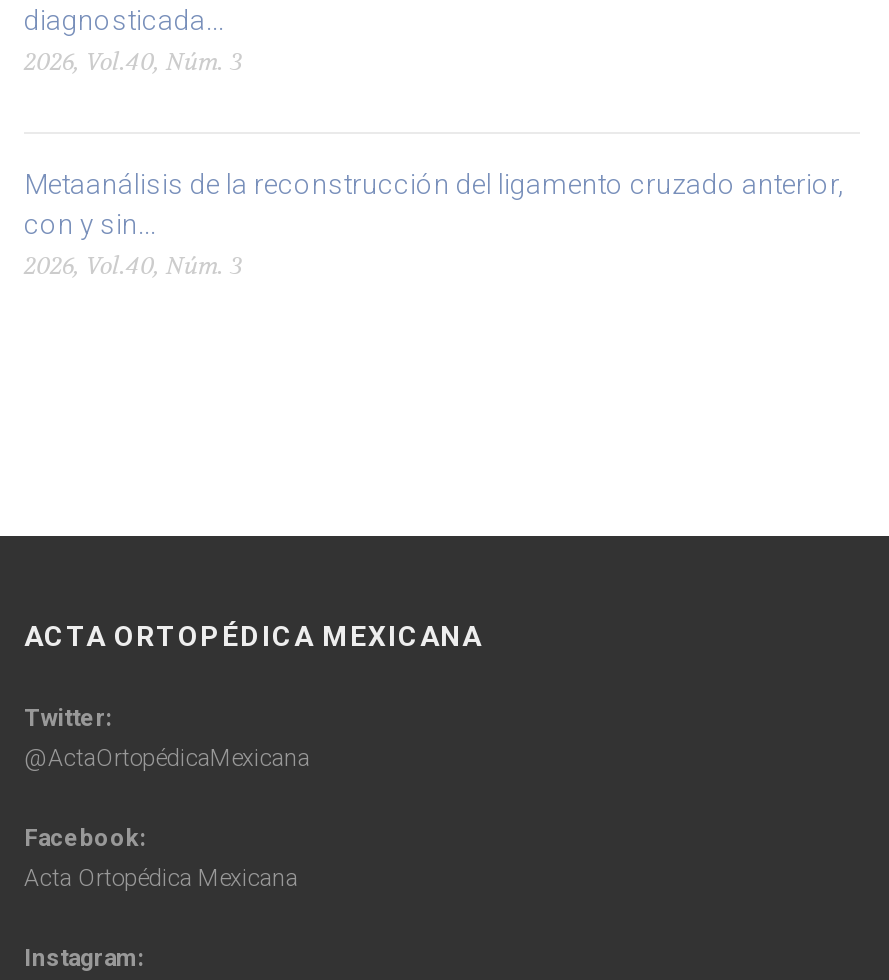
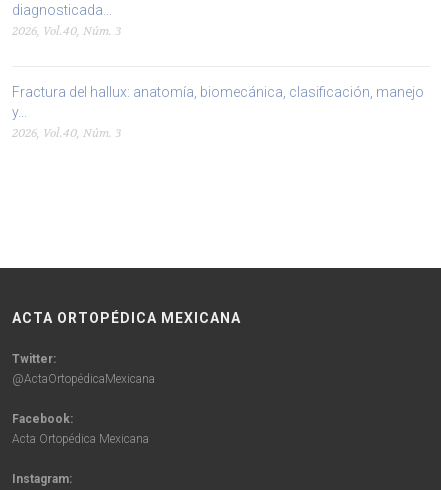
[24,168,844,240] Metaanálisis de la reconstrucción del ligamento cruzado anterior, | con y sin... -> [12,84,424,120] Fractura del hallux: anatomía, biomecánica, clasificación, manejo | y...

